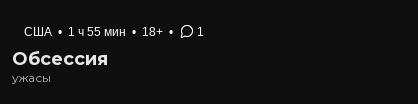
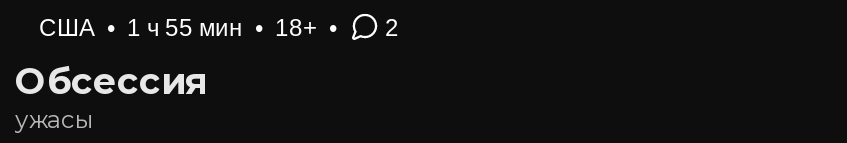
[24,25,204,39] США • 1 ч 55 мин • 18+ • 1 -> [39,14,399,42] США • 1 ч 55 мин • 18+ • 2

